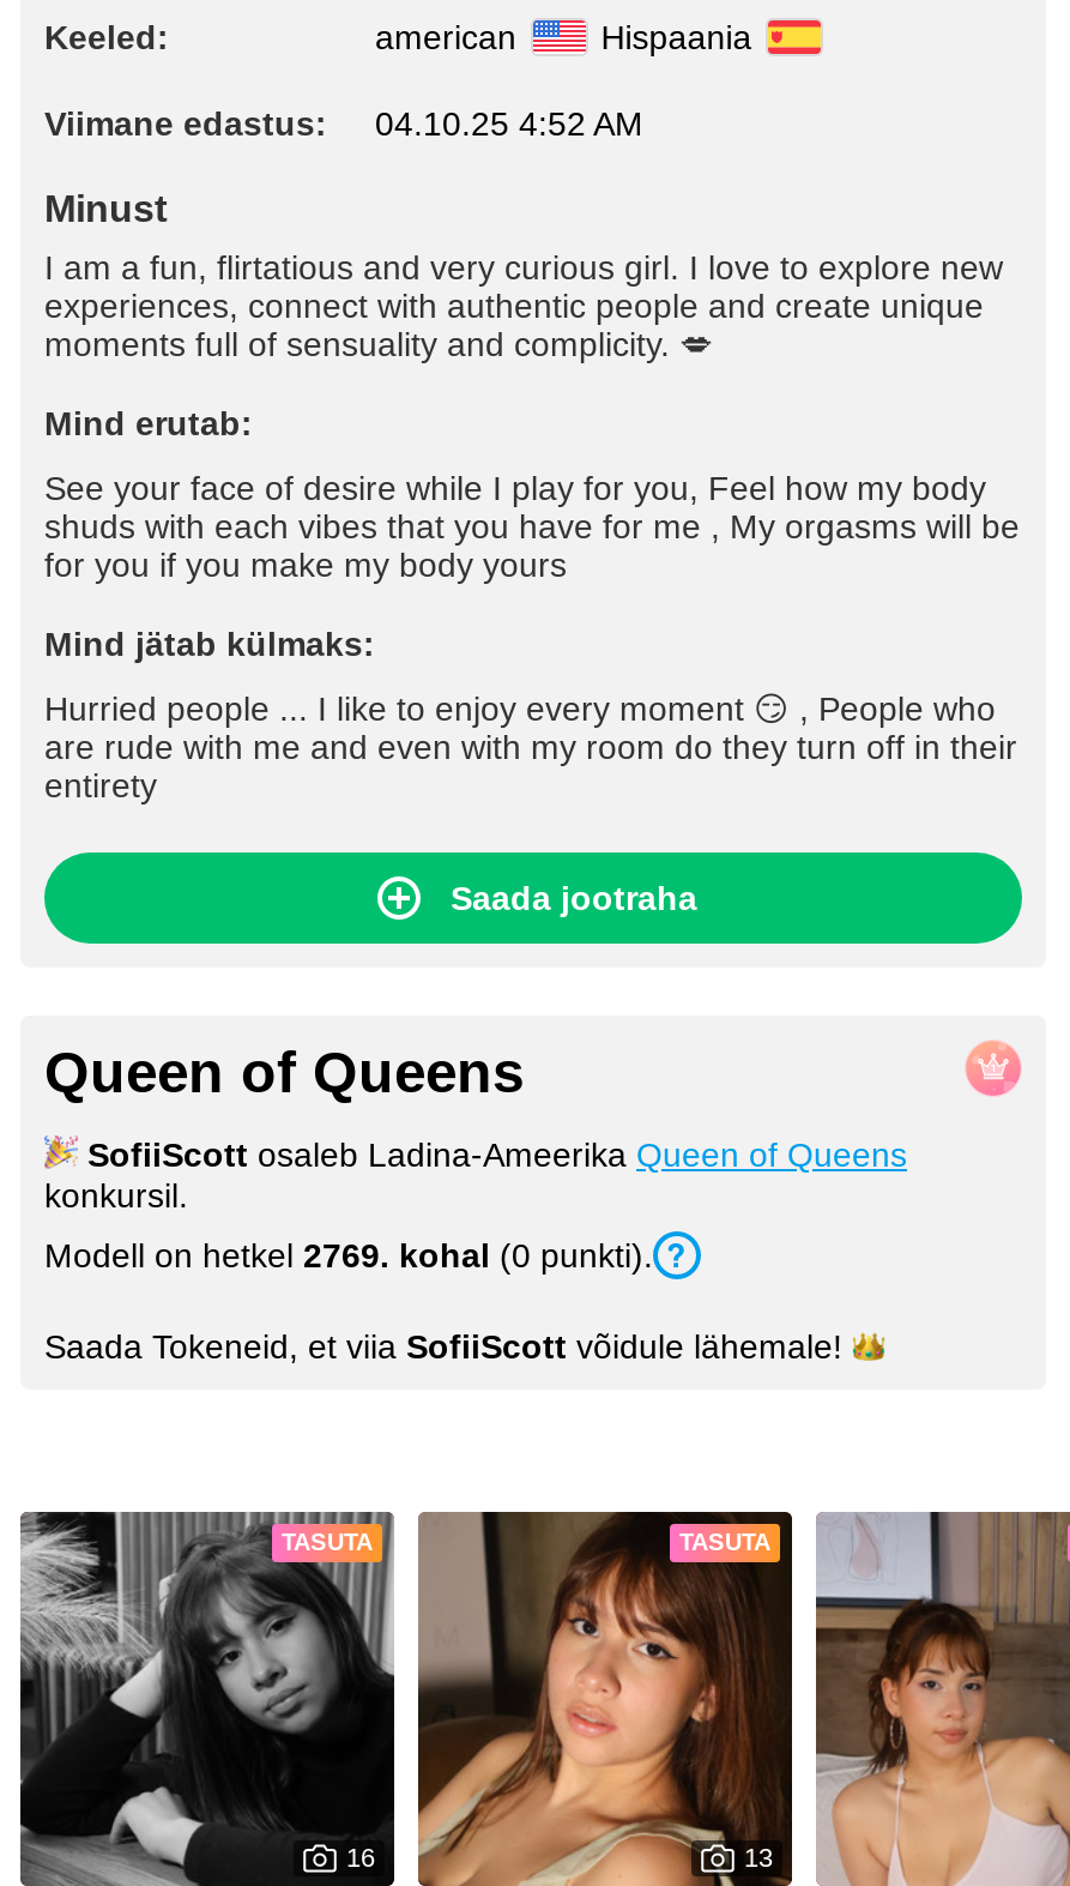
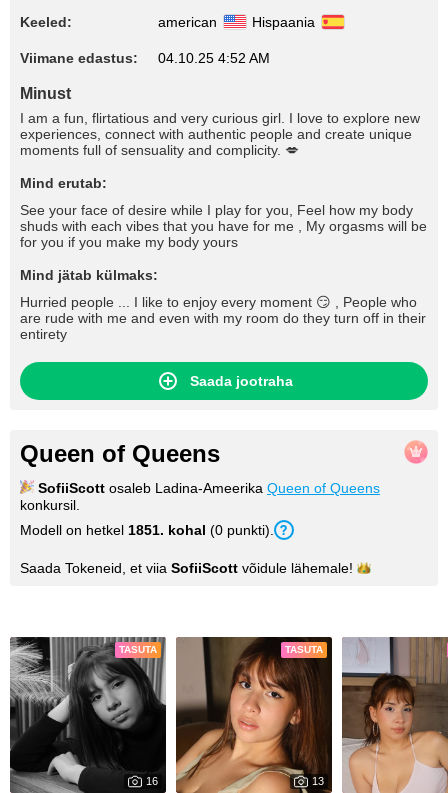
[44,1236,653,1275] Modell on hetkel 2769. kohal (0 punkti). -> [20,522,274,538] Modell on hetkel 1851. kohal (0 punkti).

